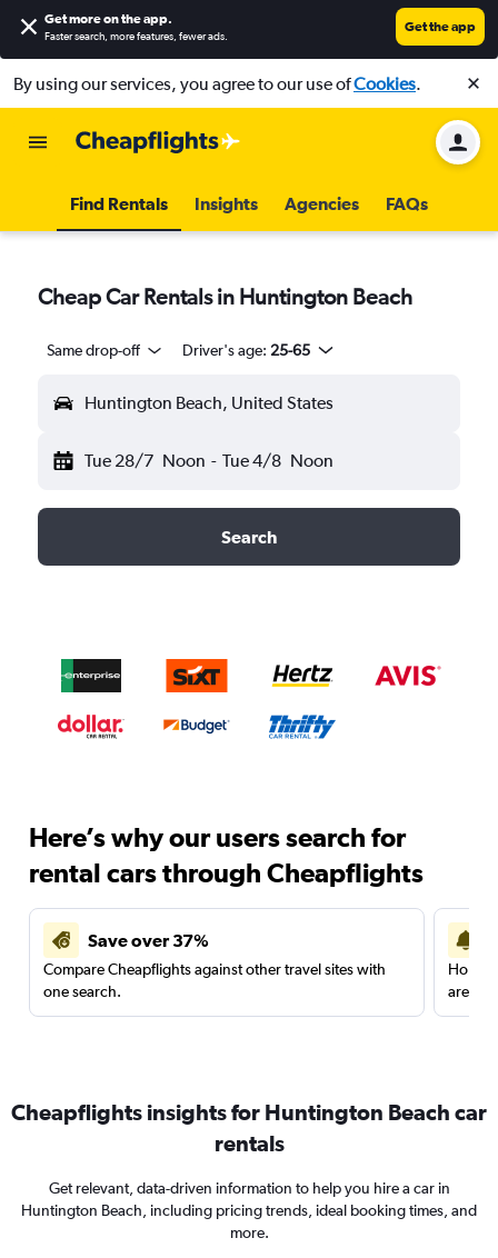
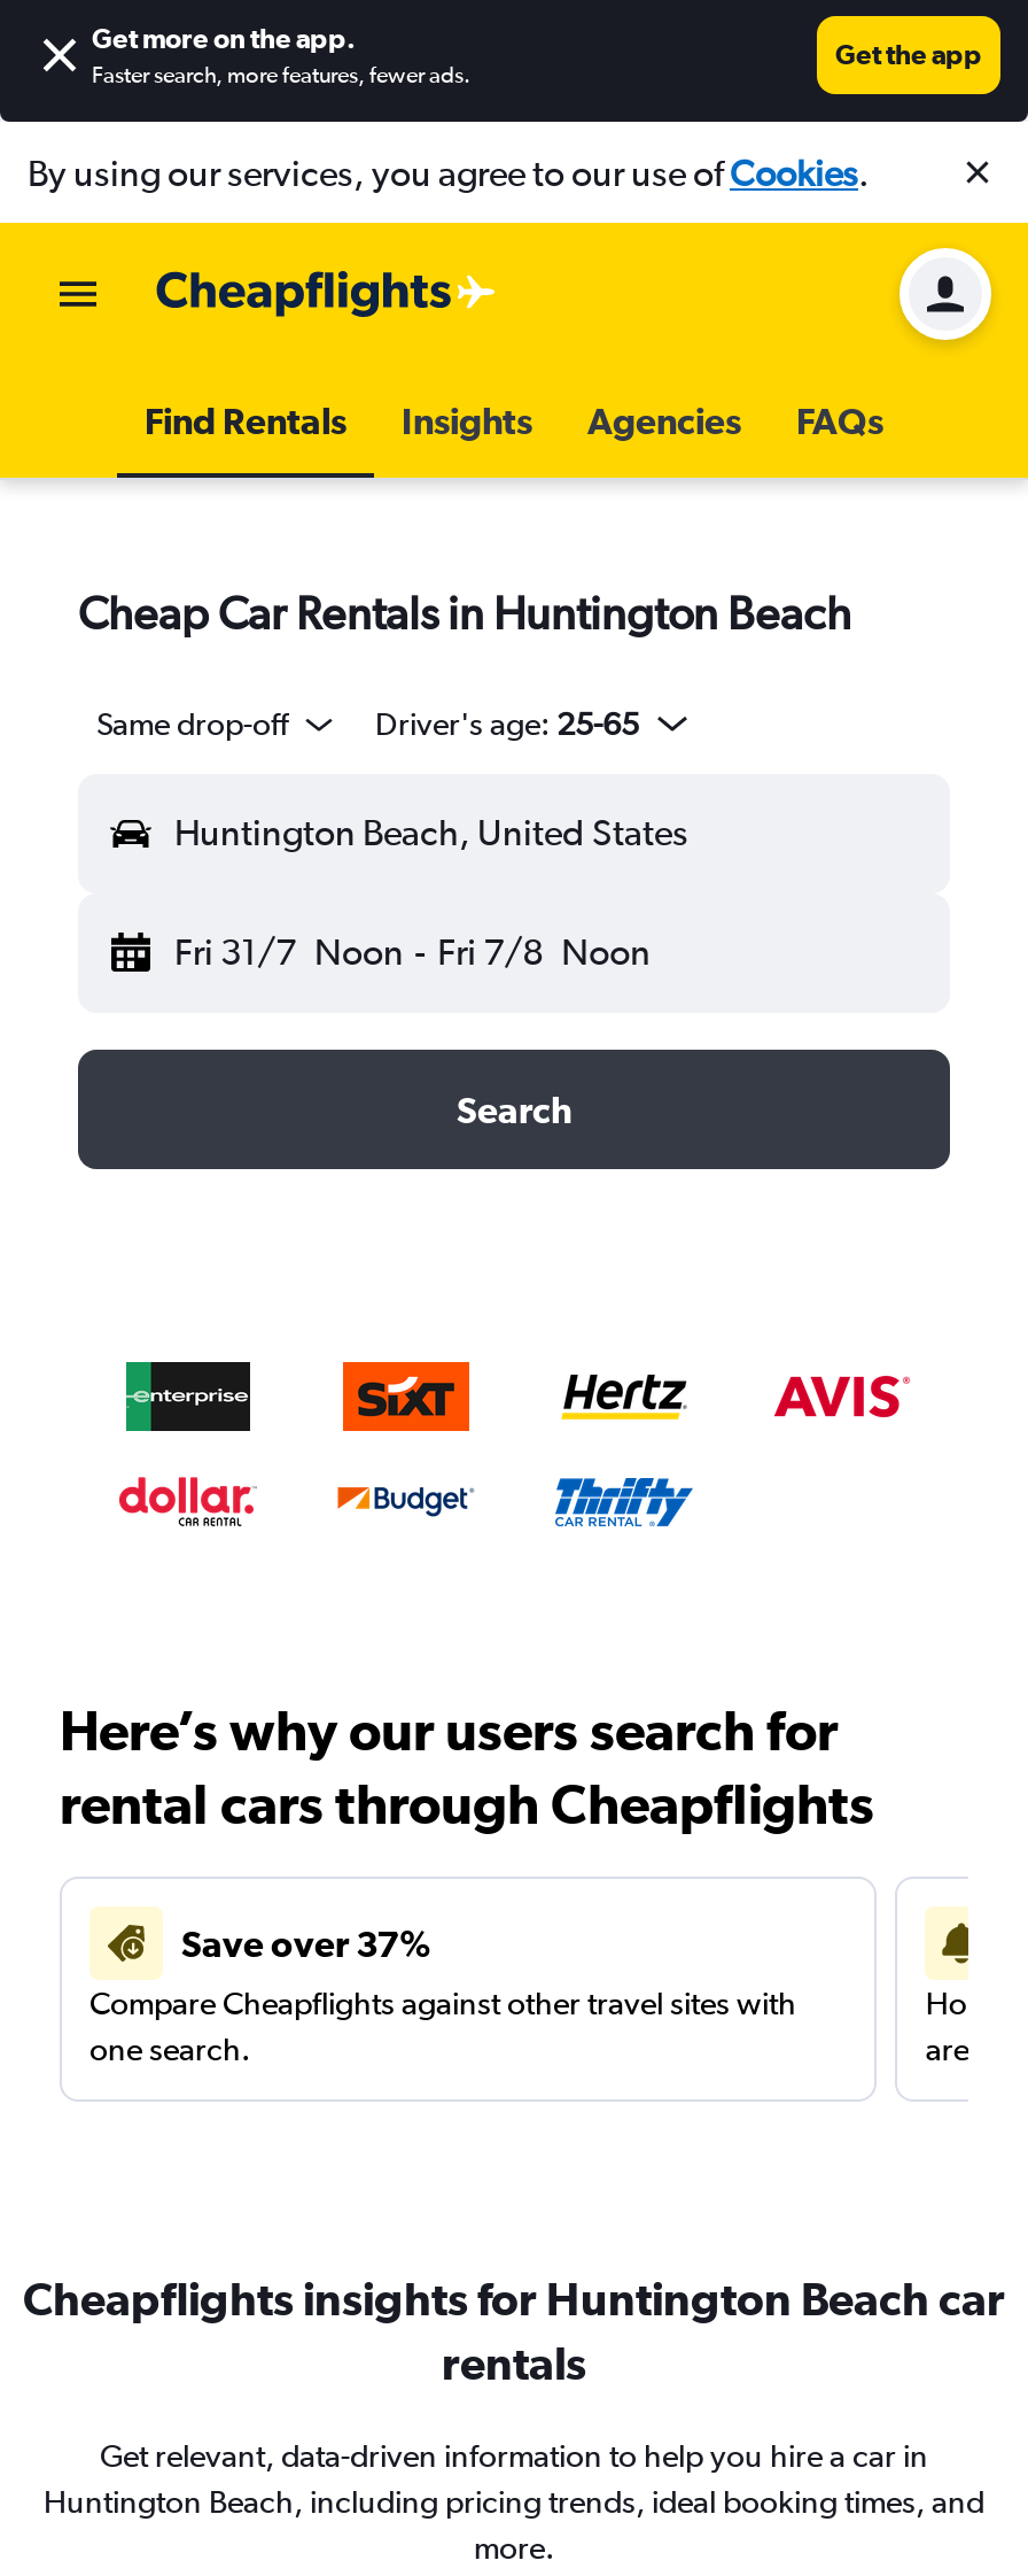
[84,450,333,471] Tue 28/7 Noon - Tue 4/8 Noon -> [174,930,651,974] Fri 31/7 Noon - Fri 7/8 Noon

